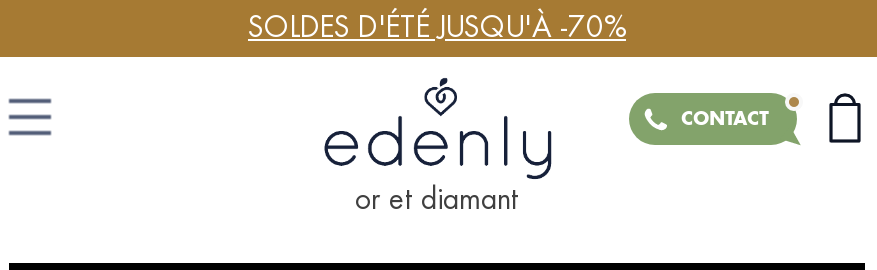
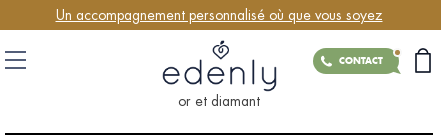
[248,9,626,45] SOLDES D'ÉTÉ JUSQU'À -70% -> [55,6,382,24] Un accompagnement personnalisé où que vous soyez

